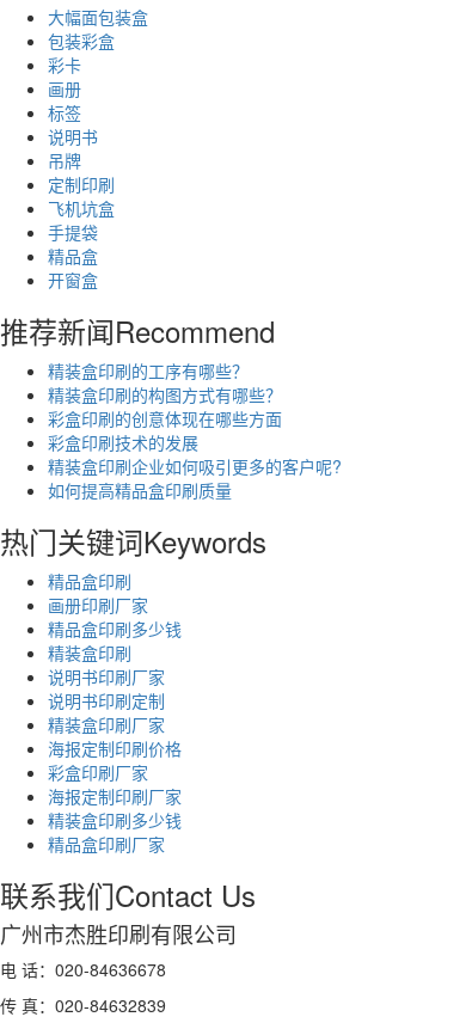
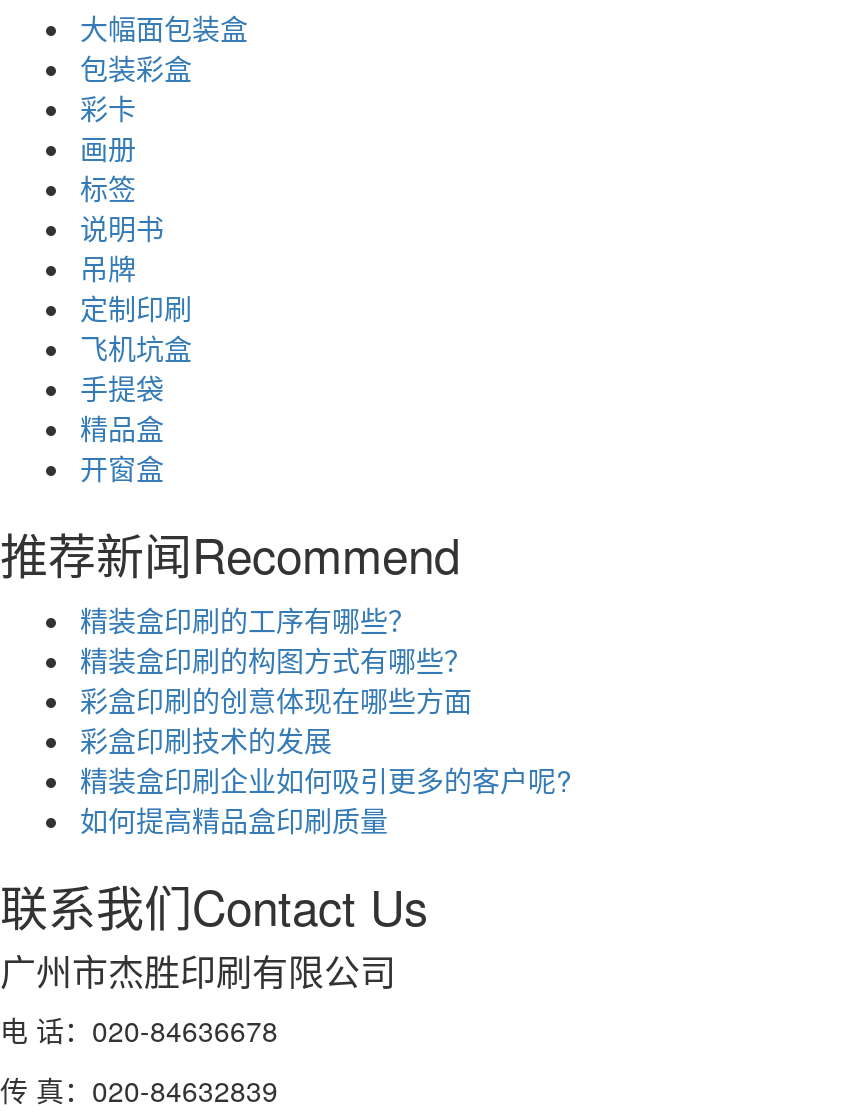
[0,520,266,856] 热门关键词Keywords | 精品盒印刷 | 画册印刷厂家 | 精品盒印刷多少钱 | 精装盒印刷 | 说明书印刷厂家 | 说明书印刷定制 | 精装盒印刷厂家 | 海报定制印刷价格 | 彩盒印刷厂家 | 海报定制印刷厂家 | 精装盒印刷多少钱 | 精品盒印刷厂家 -> none

